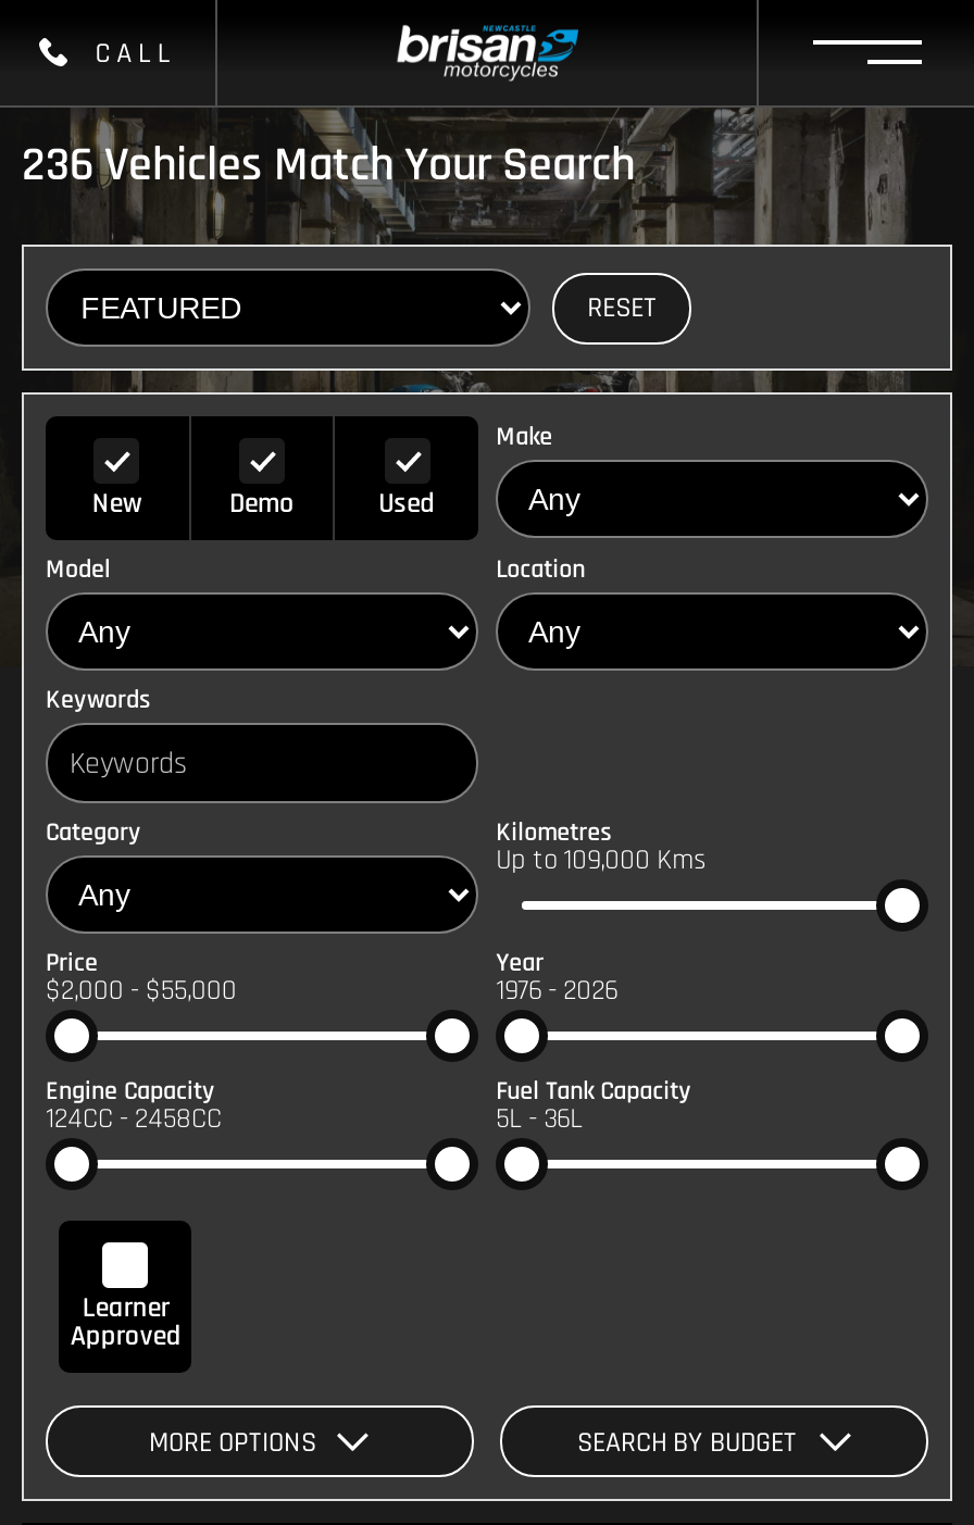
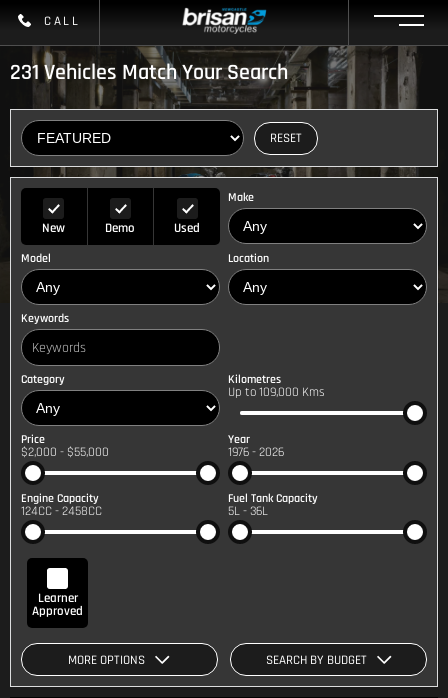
[22,136,635,197] 236Vehicles Match Your Search -> [10,59,288,87] 231Vehicles Match Your Search

